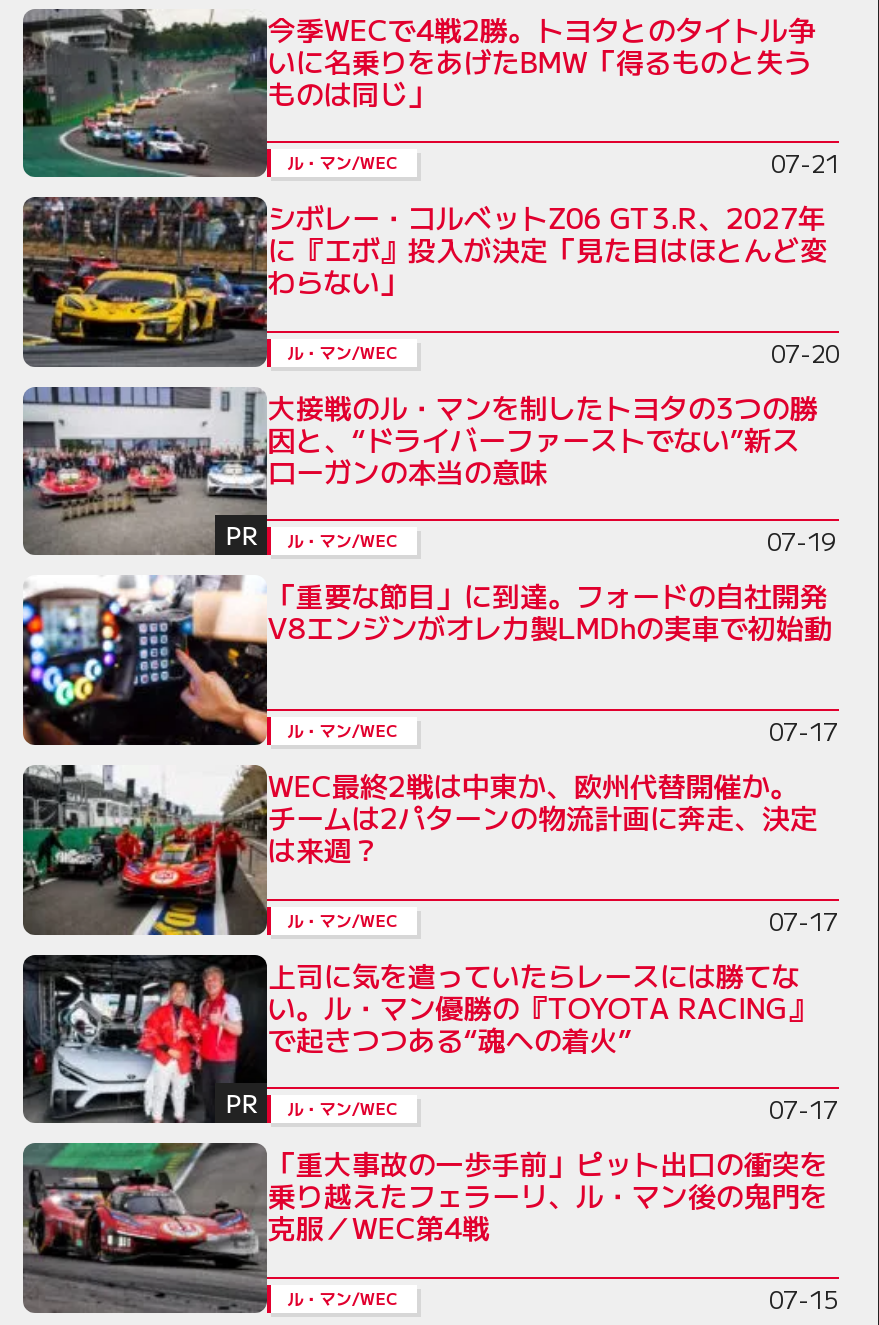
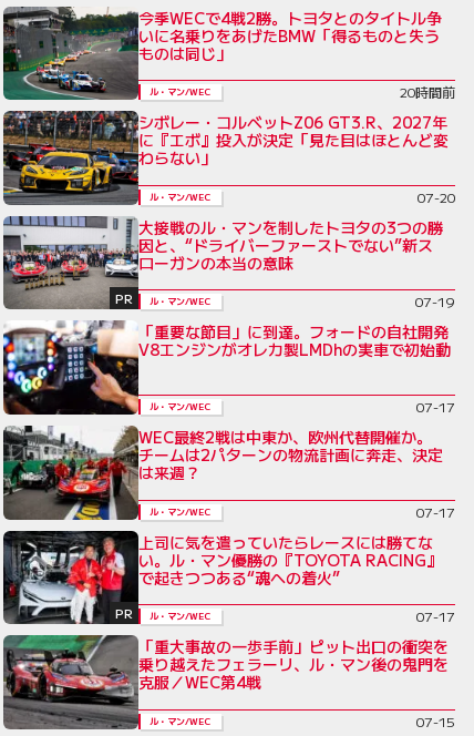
[771,145,839,179] 07-21 -> [400,82,455,101] 20時間前

